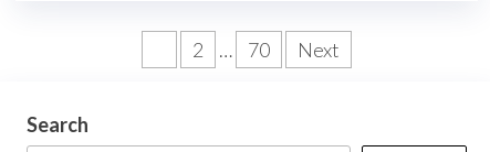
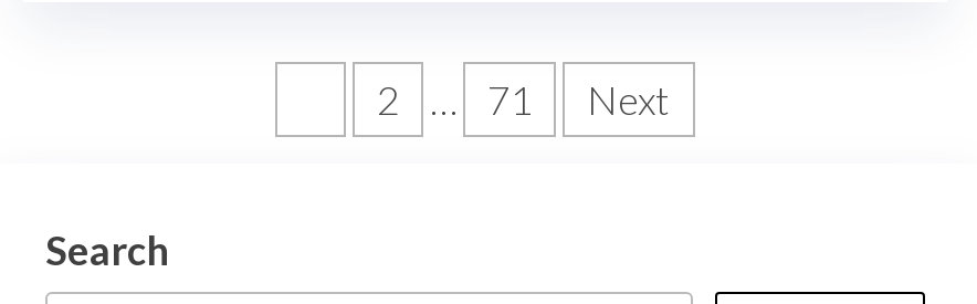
[248,37,270,62] 70 -> [487,75,532,124] 71

